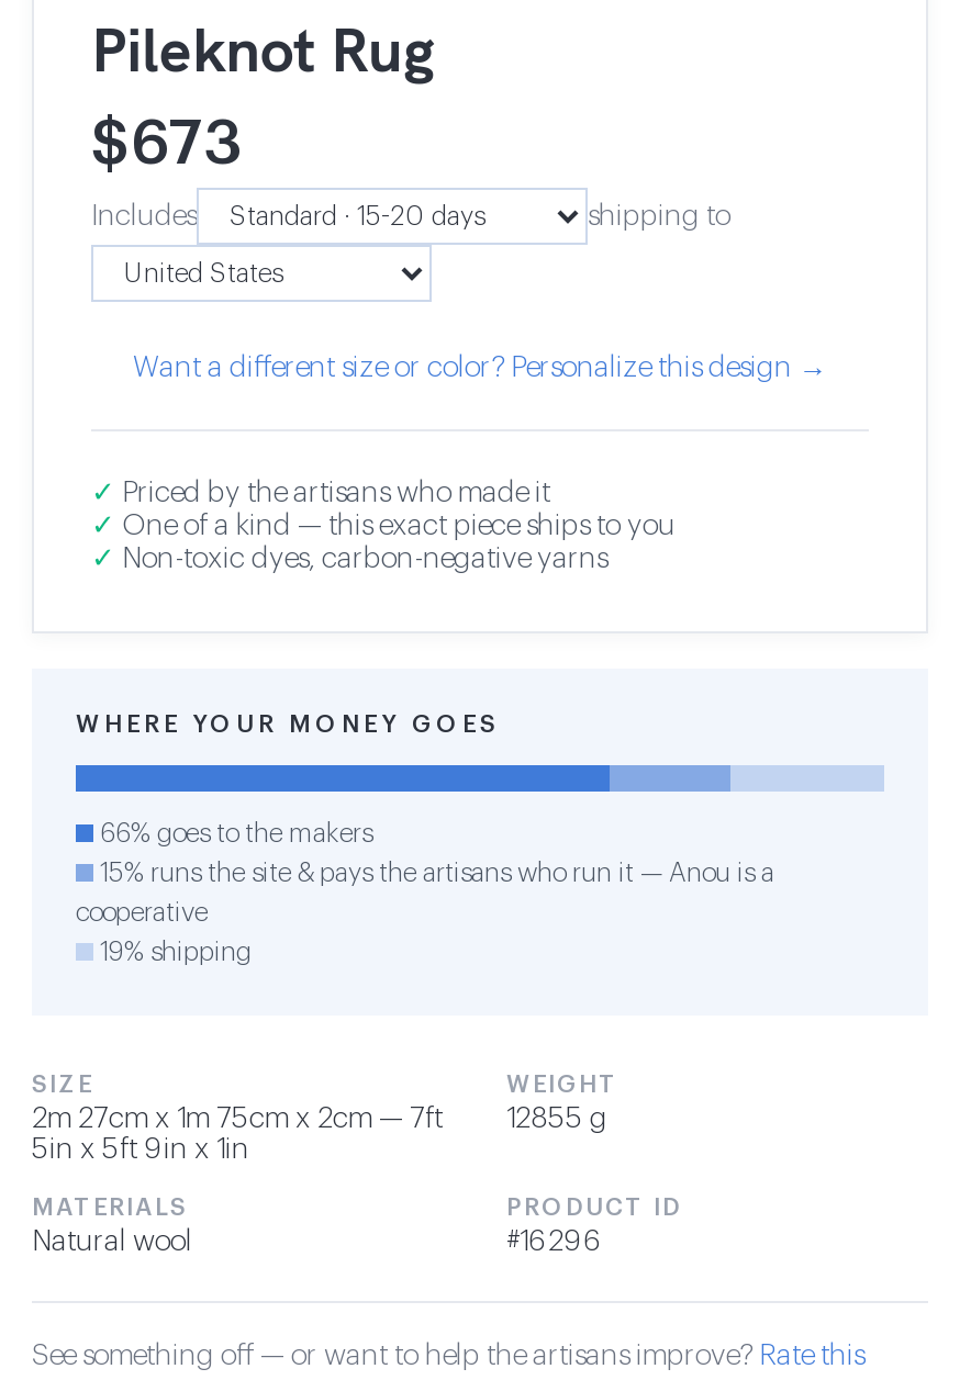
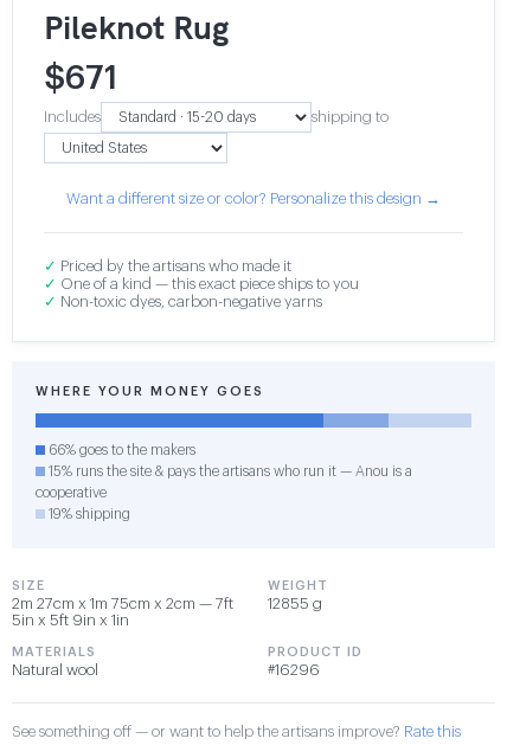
[91,113,241,175] $673 -> [44,62,117,95] $671

